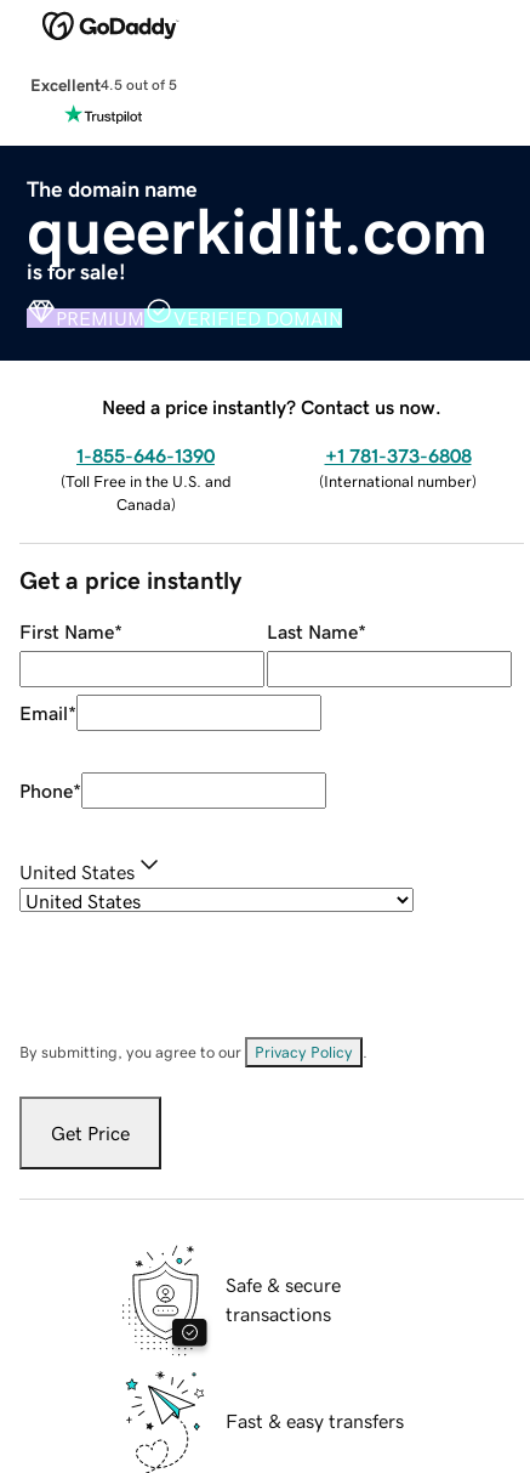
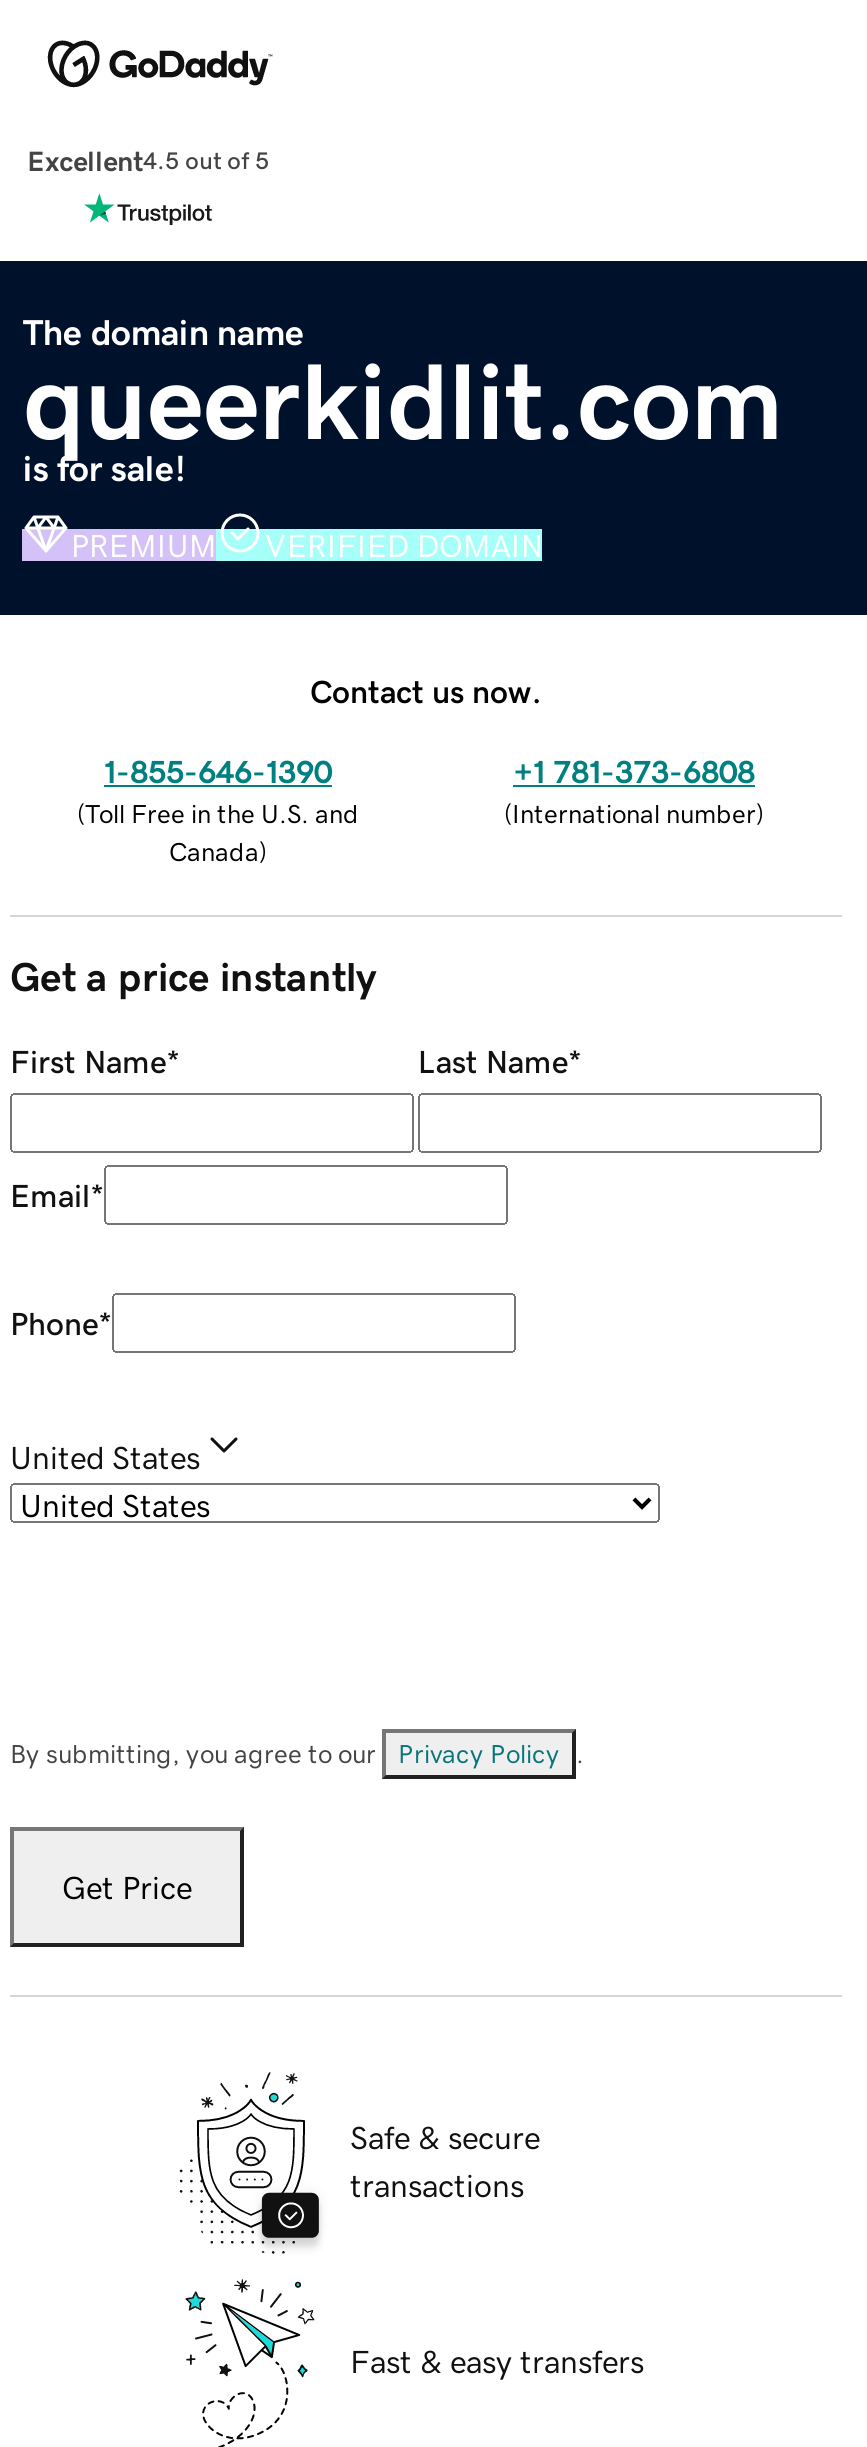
[102,397,441,416] Need a price instantly? Contact us now. -> [310,674,542,706] Contact us now.

